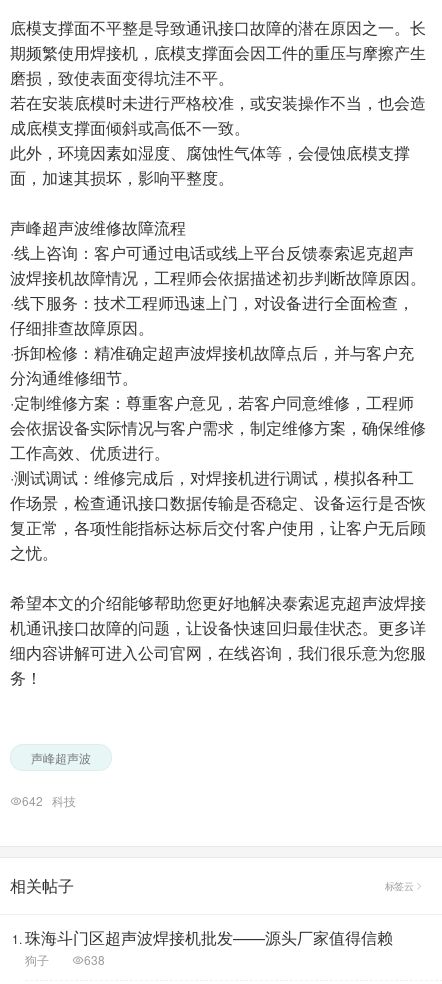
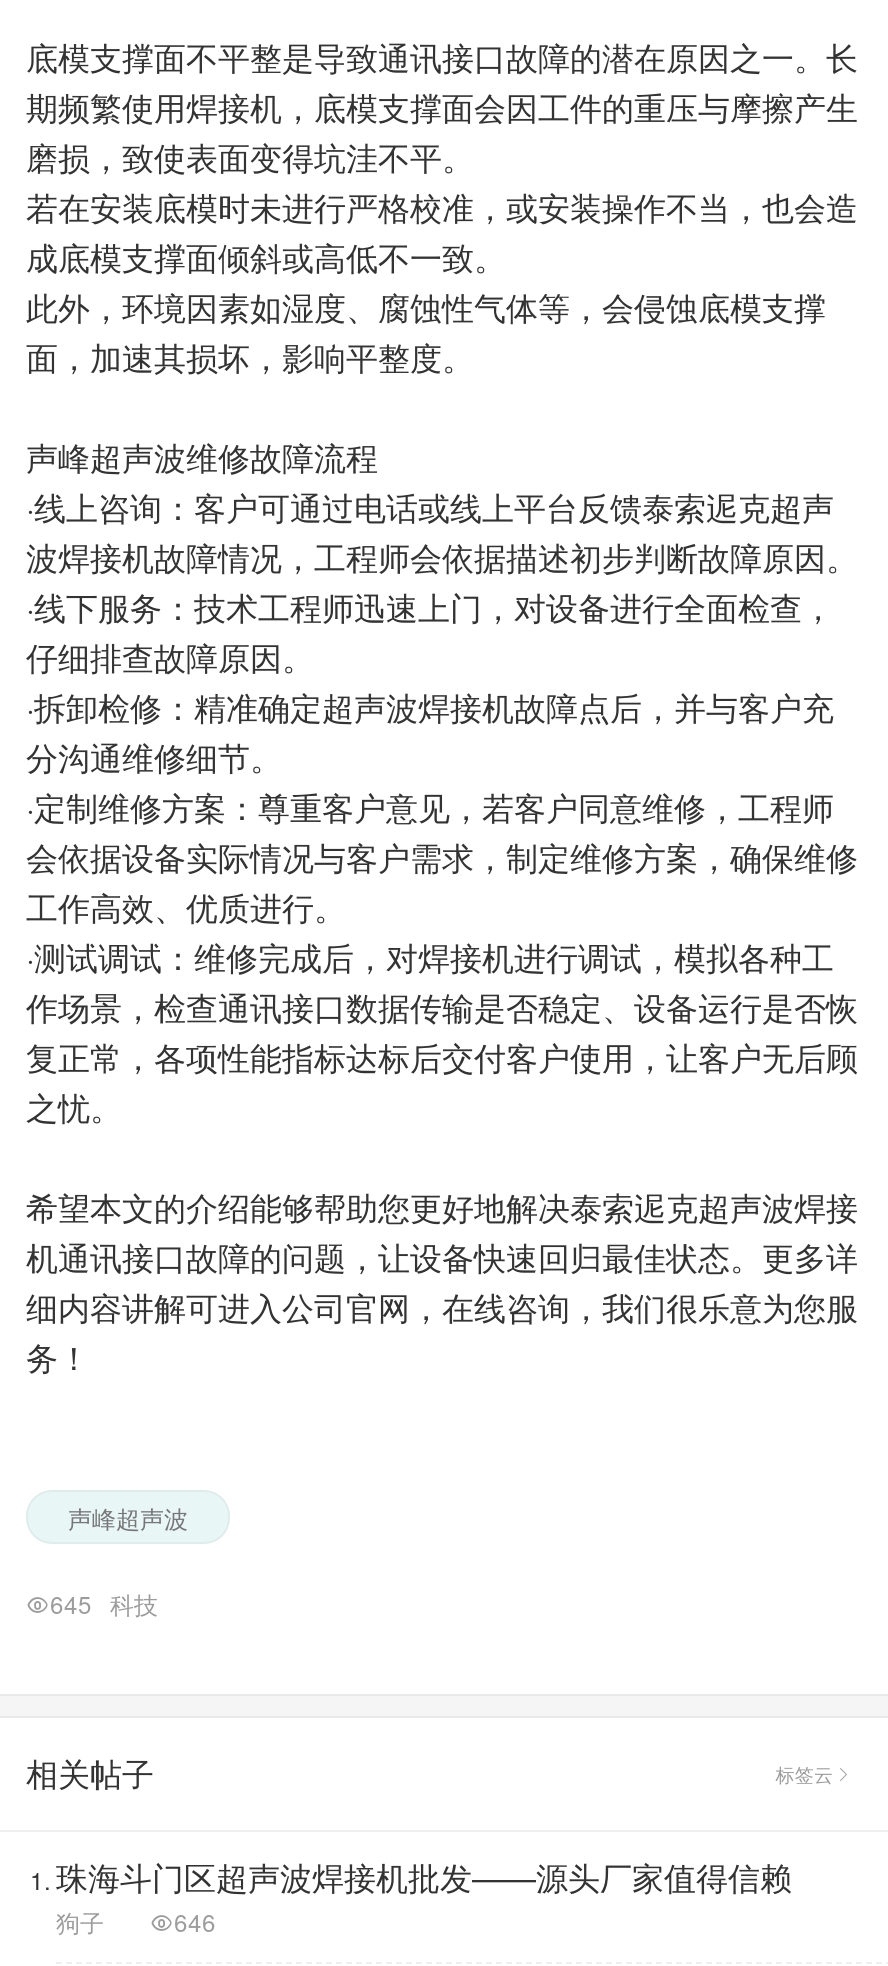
[22,792,82,809] 642 科技 -> [50,1586,170,1620] 645 科技
[84,951,105,968] 638 -> [174,1904,216,1938] 646

